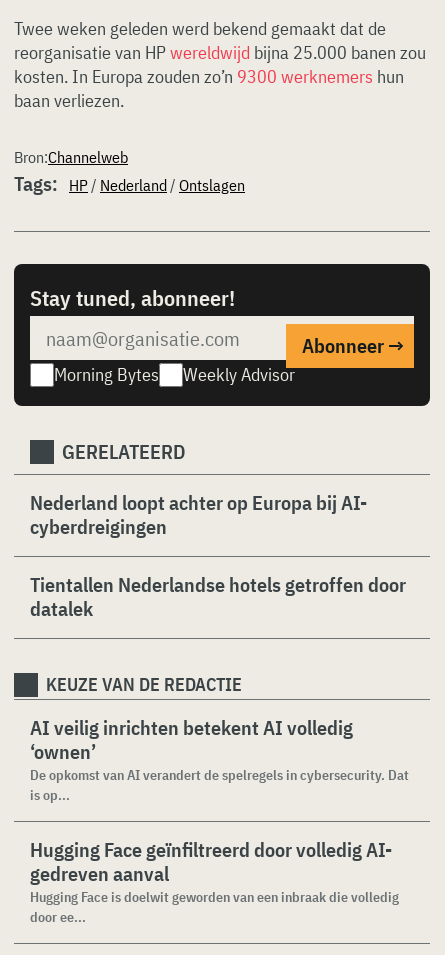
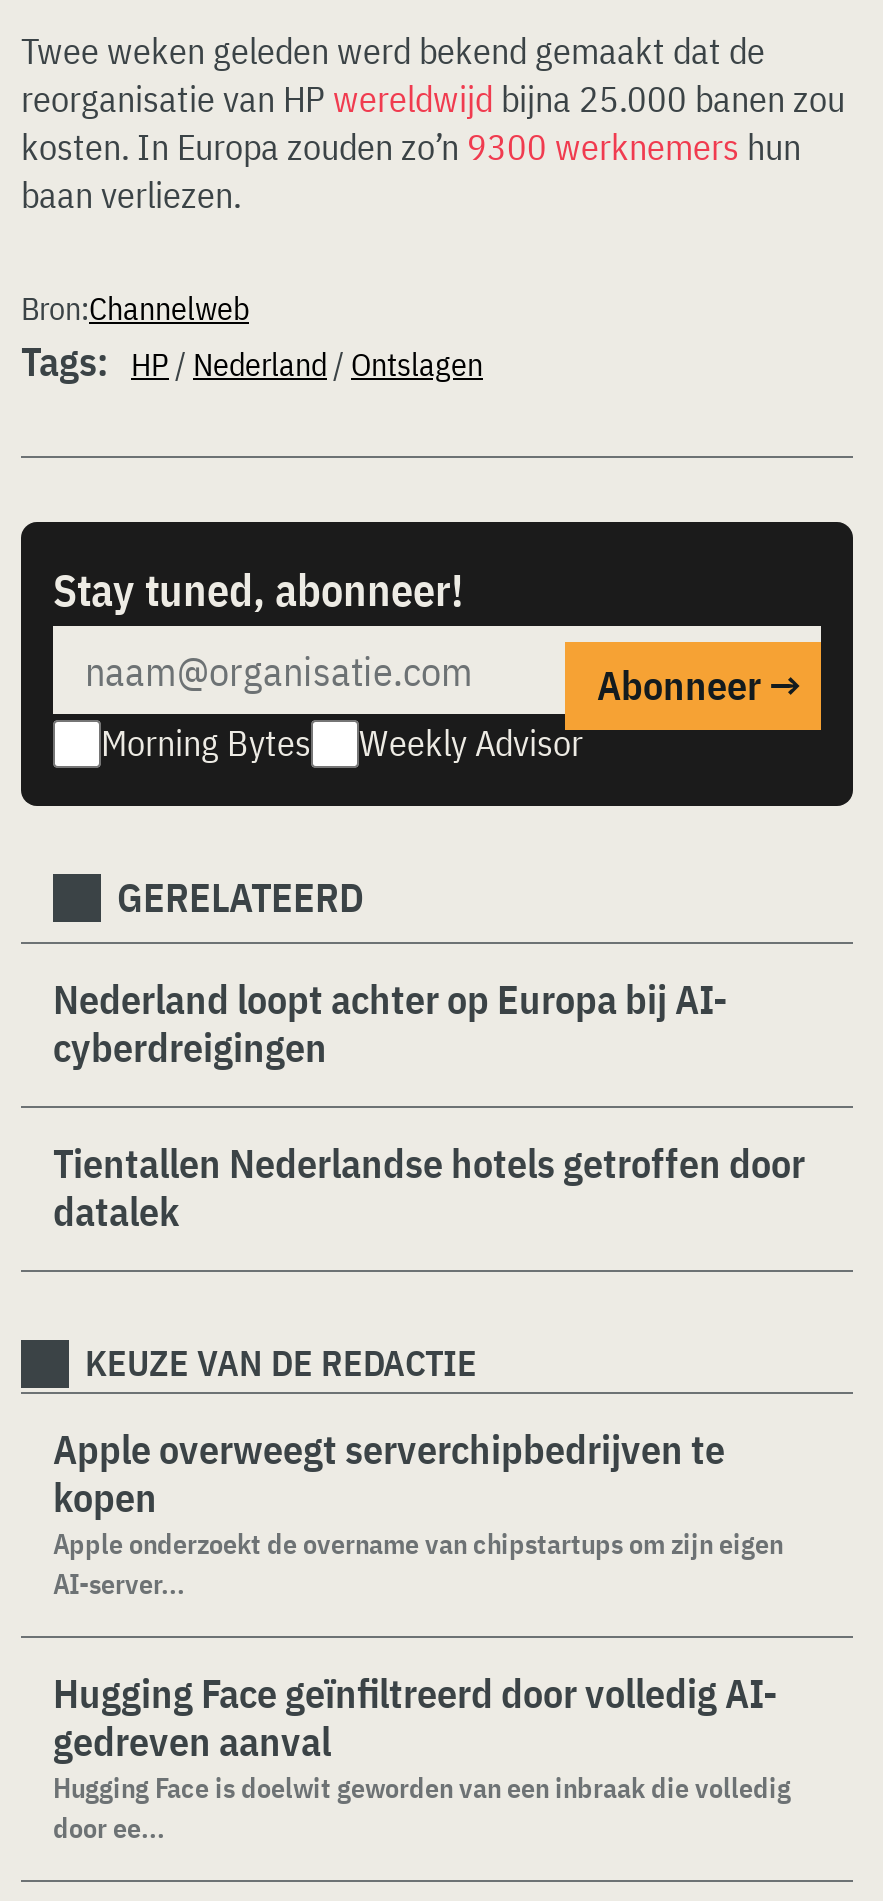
[30,714,409,804] AI veilig inrichten betekent AI volledig | ‘ownen’ | De opkomst van AI verandert de spelregels in cybersecurity. Dat | is op... -> [53,1422,783,1602] Apple overweegt serverchipbedrijven te | kopen | Apple onderzoekt de overname van chipstartups om zijn eigen | AI-server...

